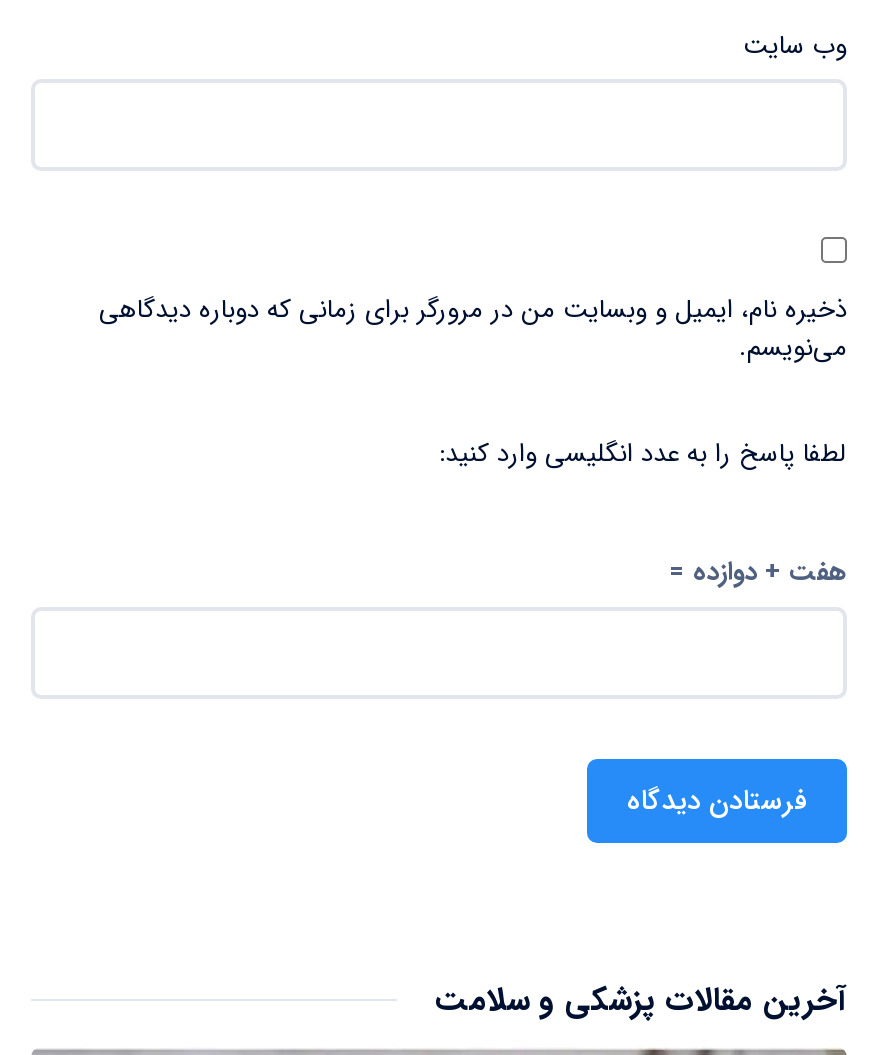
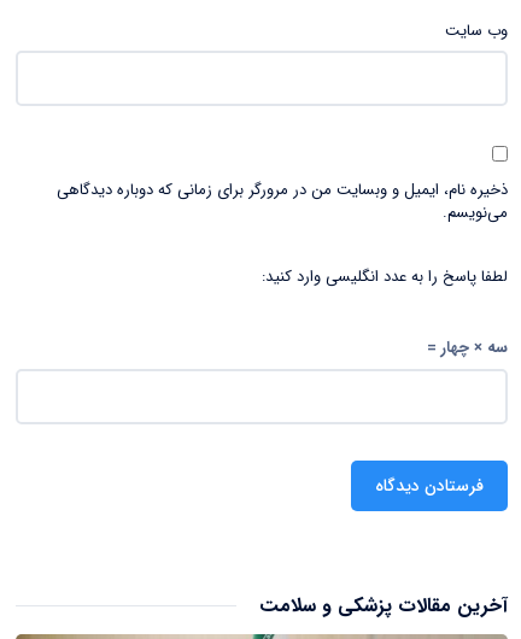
[669,551,847,593] هفت + دوازده = -> [427,335,508,361] سه × چهار =

